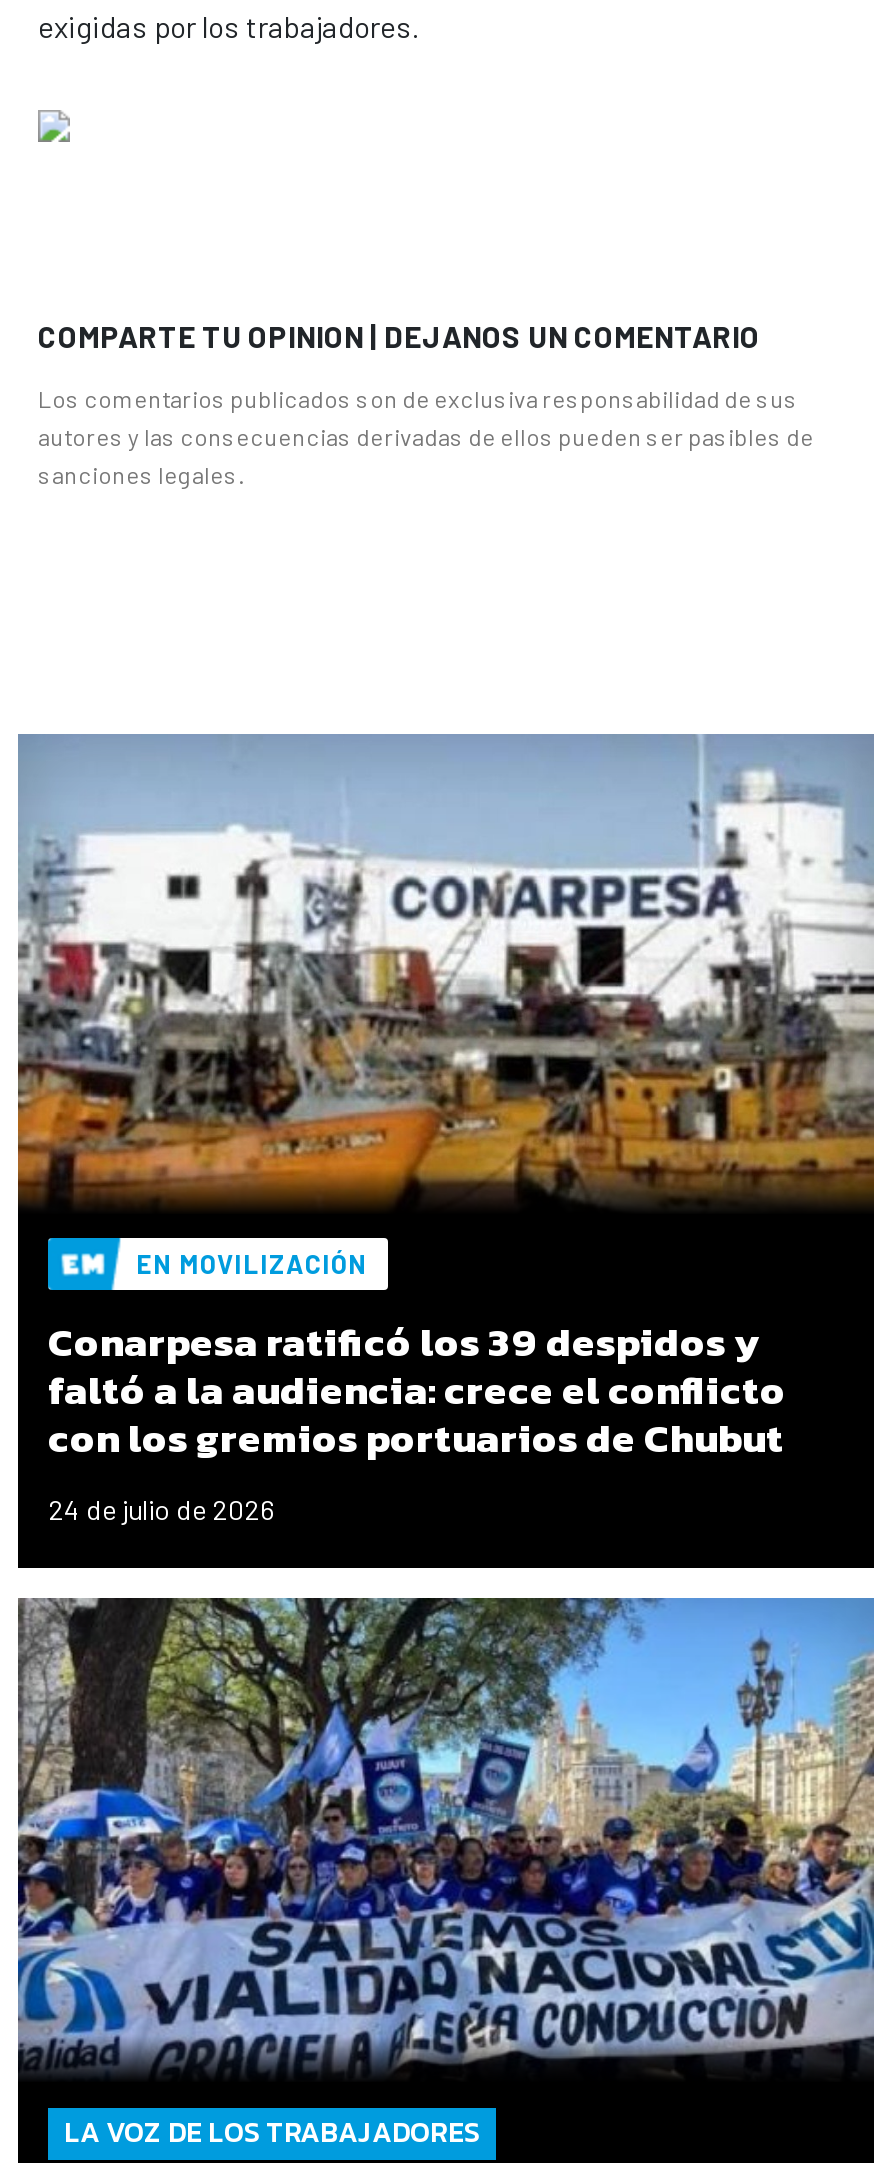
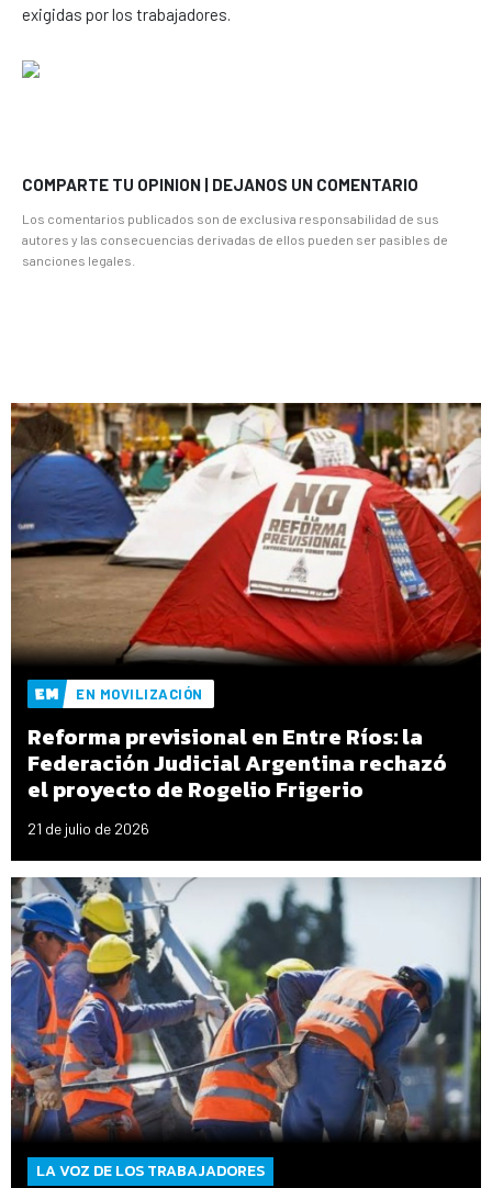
[16,732,876,1206] [image] -> [10,402,482,662] [image]
[48,1313,786,1527] Conarpesa ratificó los 39 despidos y | faltó a la audiencia: crece el conflicto | con los gremios portuarios de Chubut | 24 de julio de 2026 -> [27,721,447,838] Reforma previsional en Entre Ríos: la | Federación Judicial Argentina rechazó | el proyecto de Rogelio Frigerio | 21 de julio de 2026
[16,1596,876,2074] [image] -> [10,876,482,1140] [image]

